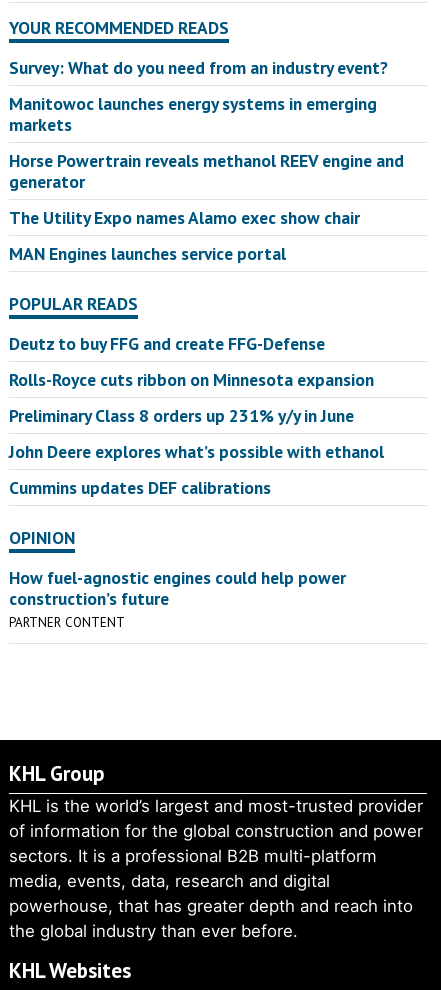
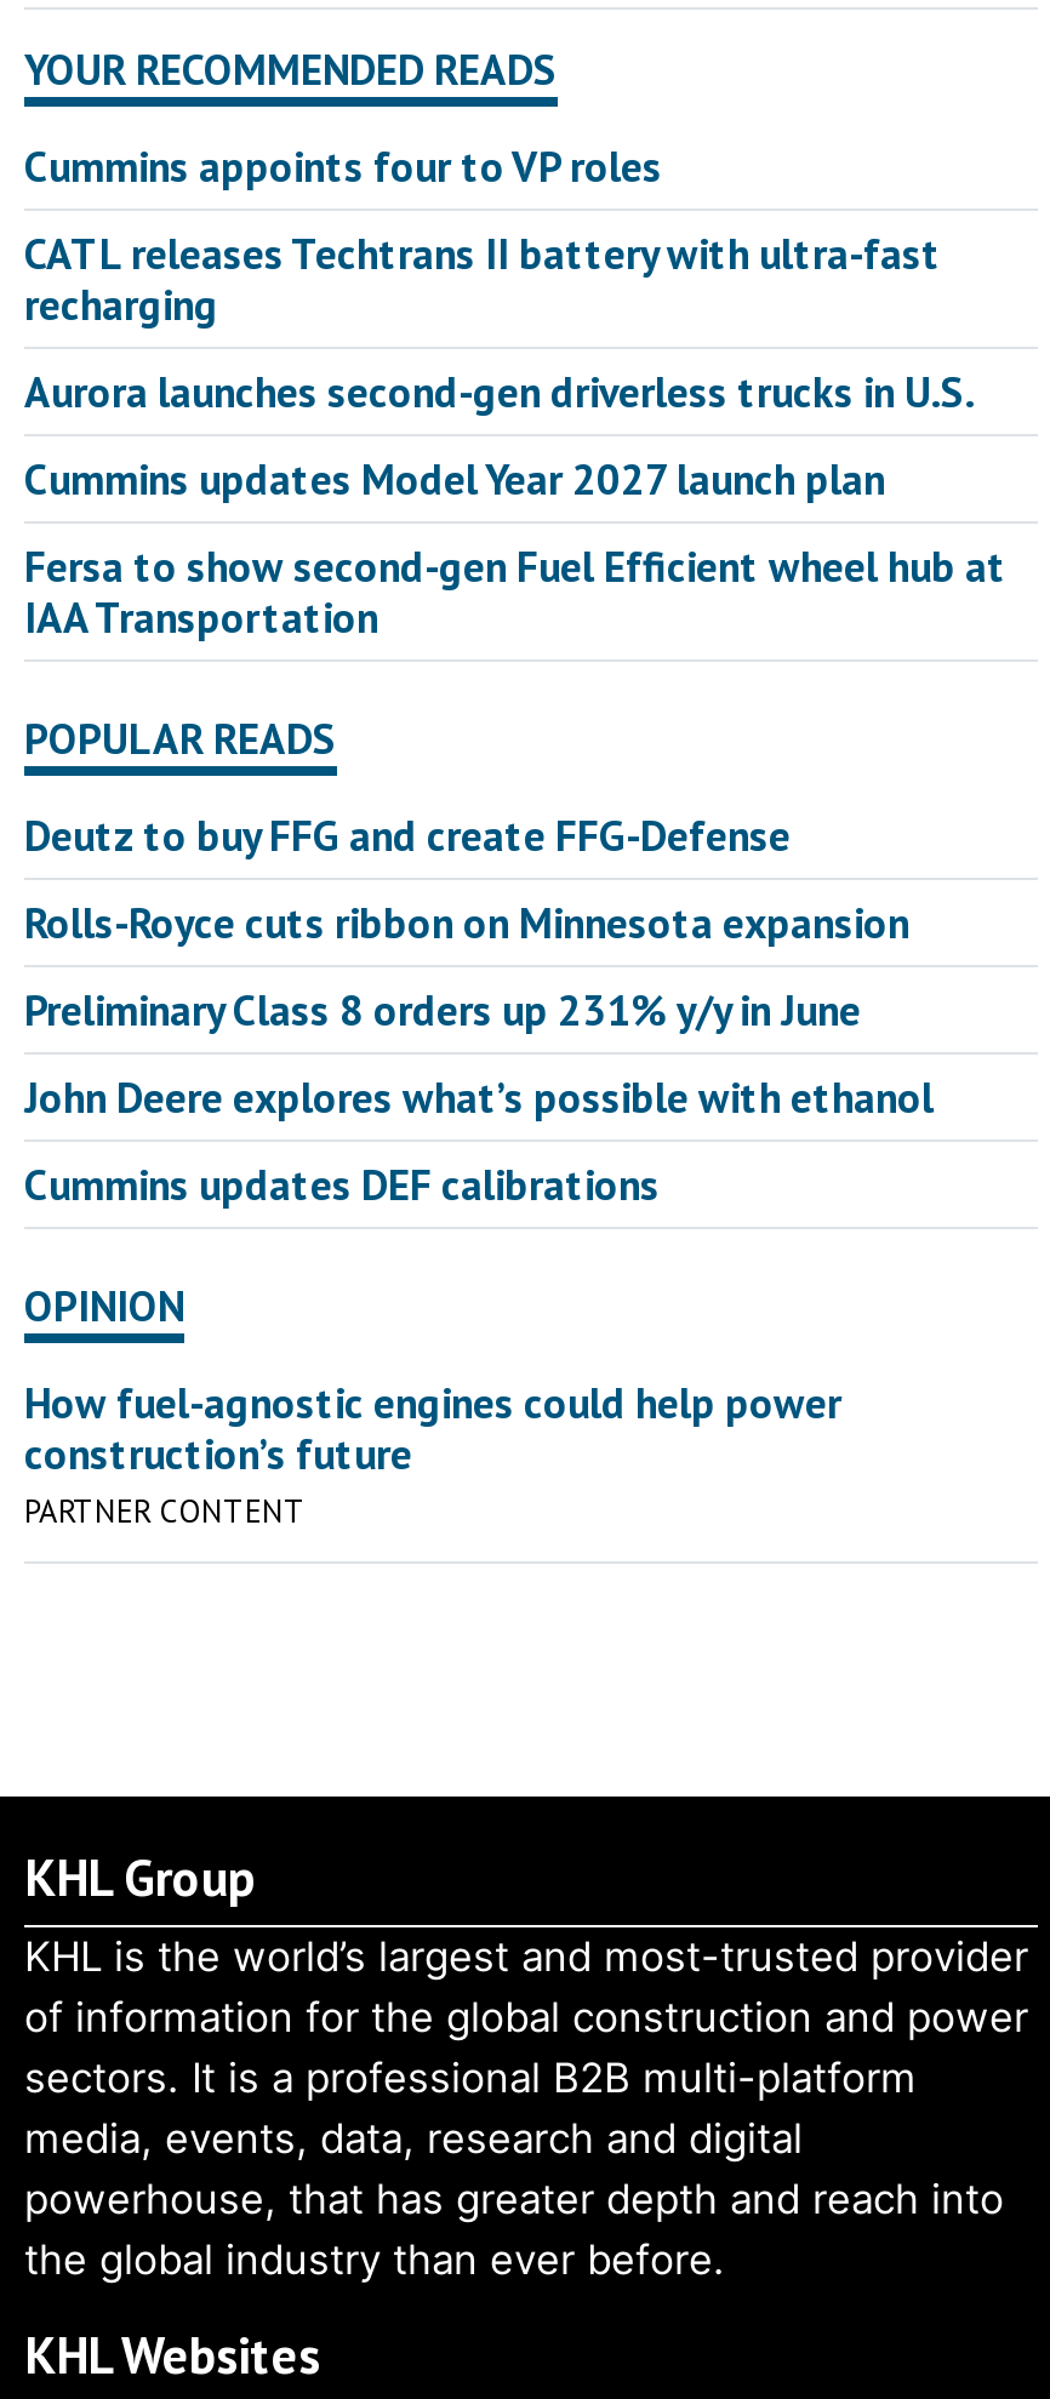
[9,56,388,79] Survey: What do you need from an industry event? -> [24,138,662,193] Cummins appoints four to VP roles
[9,92,377,136] Manitowoc launches energy systems in emerging | markets -> [24,225,941,332] CATL releases Techtrans II battery with ultra-fast | recharging
[9,149,404,193] Horse Powertrain reveals methanol REEV engine and | generator -> [24,363,975,419] Aurora launches second-gen driverless trucks in U.S.
[9,206,360,229] The Utility Expo names Alamo exec show chair -> [24,450,885,506] Cummins updates Model Year 2027 launch plan
[9,242,286,265] MAN Engines launches service portal -> [24,538,1006,644] Fersa to show second-gen Fuel Efficient wheel hub at | IAA Transportation

